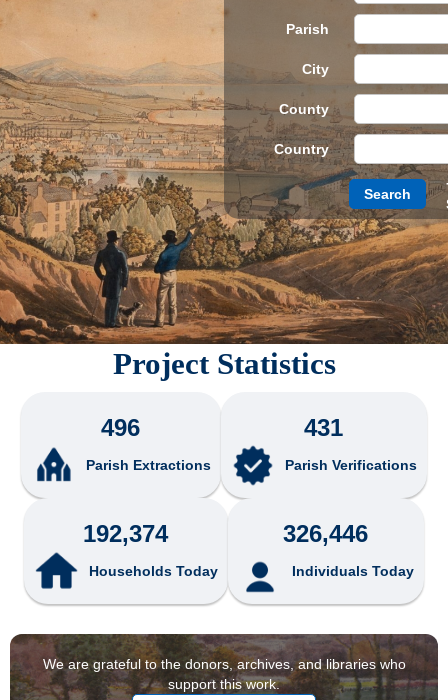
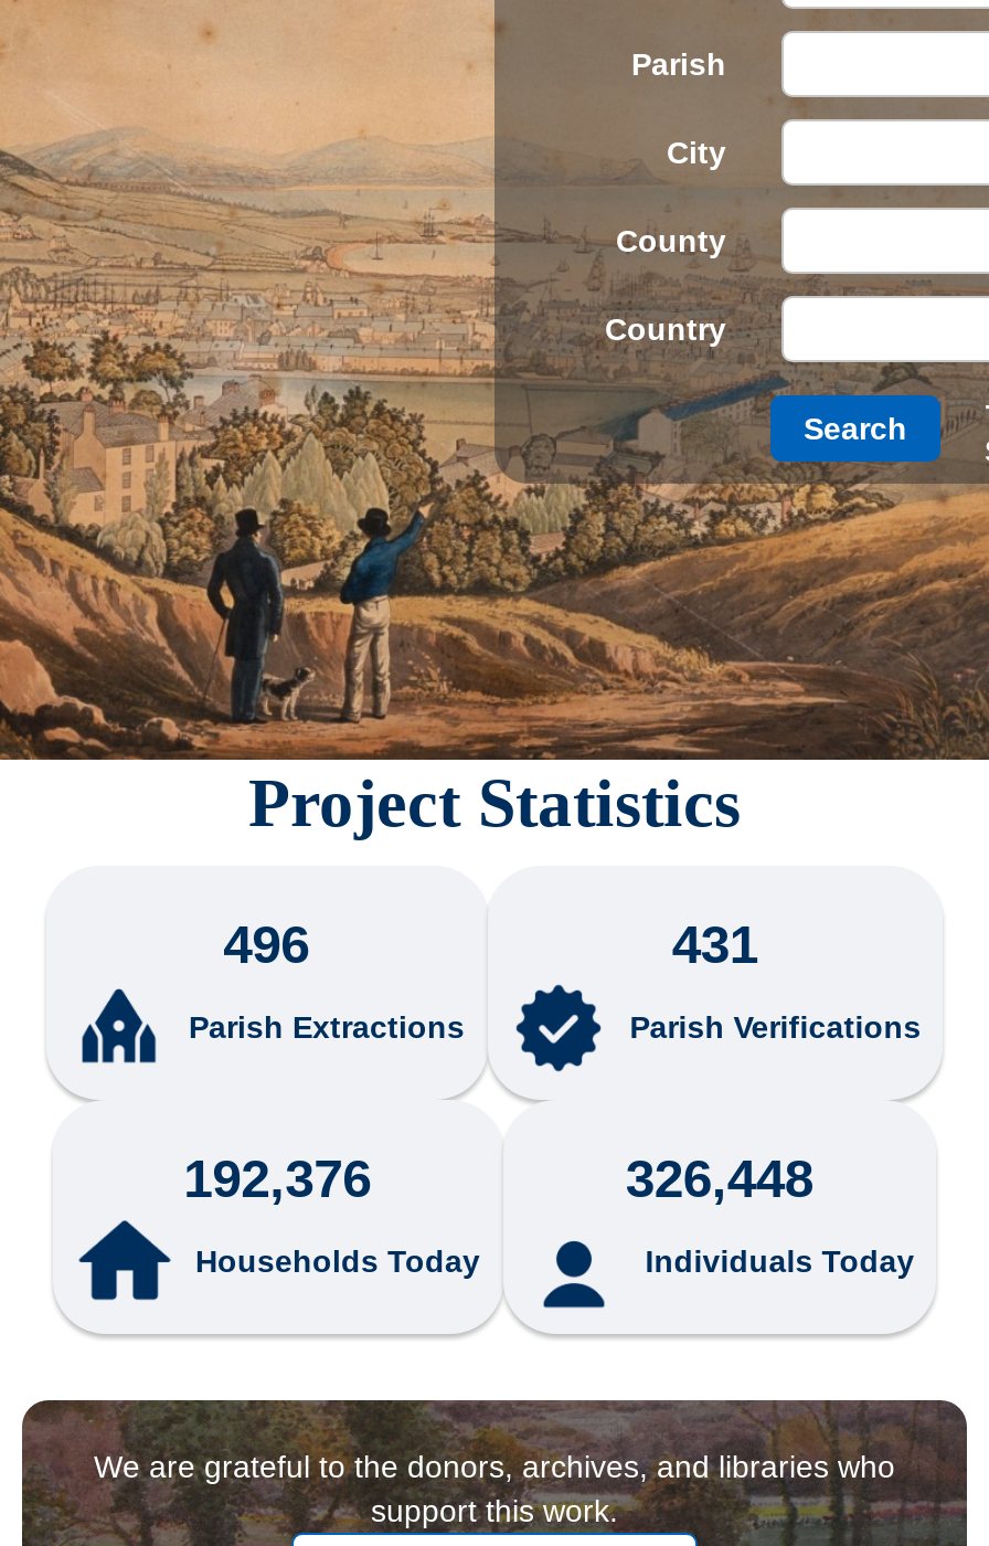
[83,520,168,547] 192,374 -> [183,1148,371,1208] 192,376
[283,520,368,547] 326,446 -> [626,1148,813,1208] 326,448

